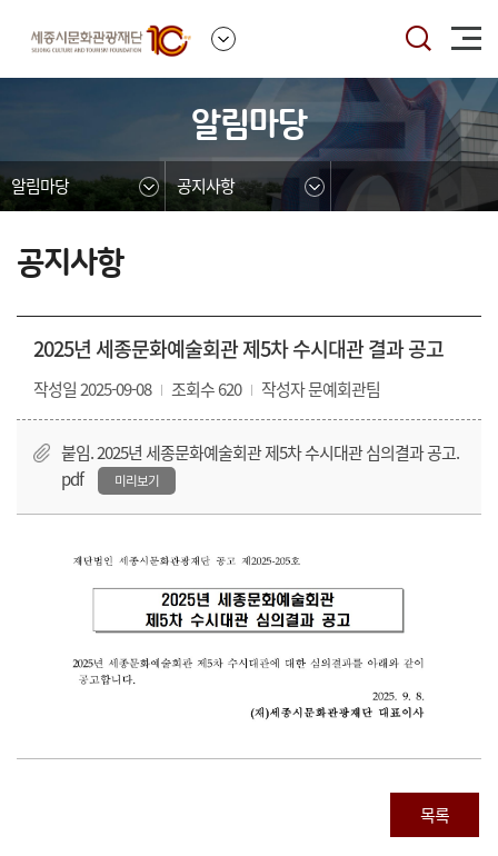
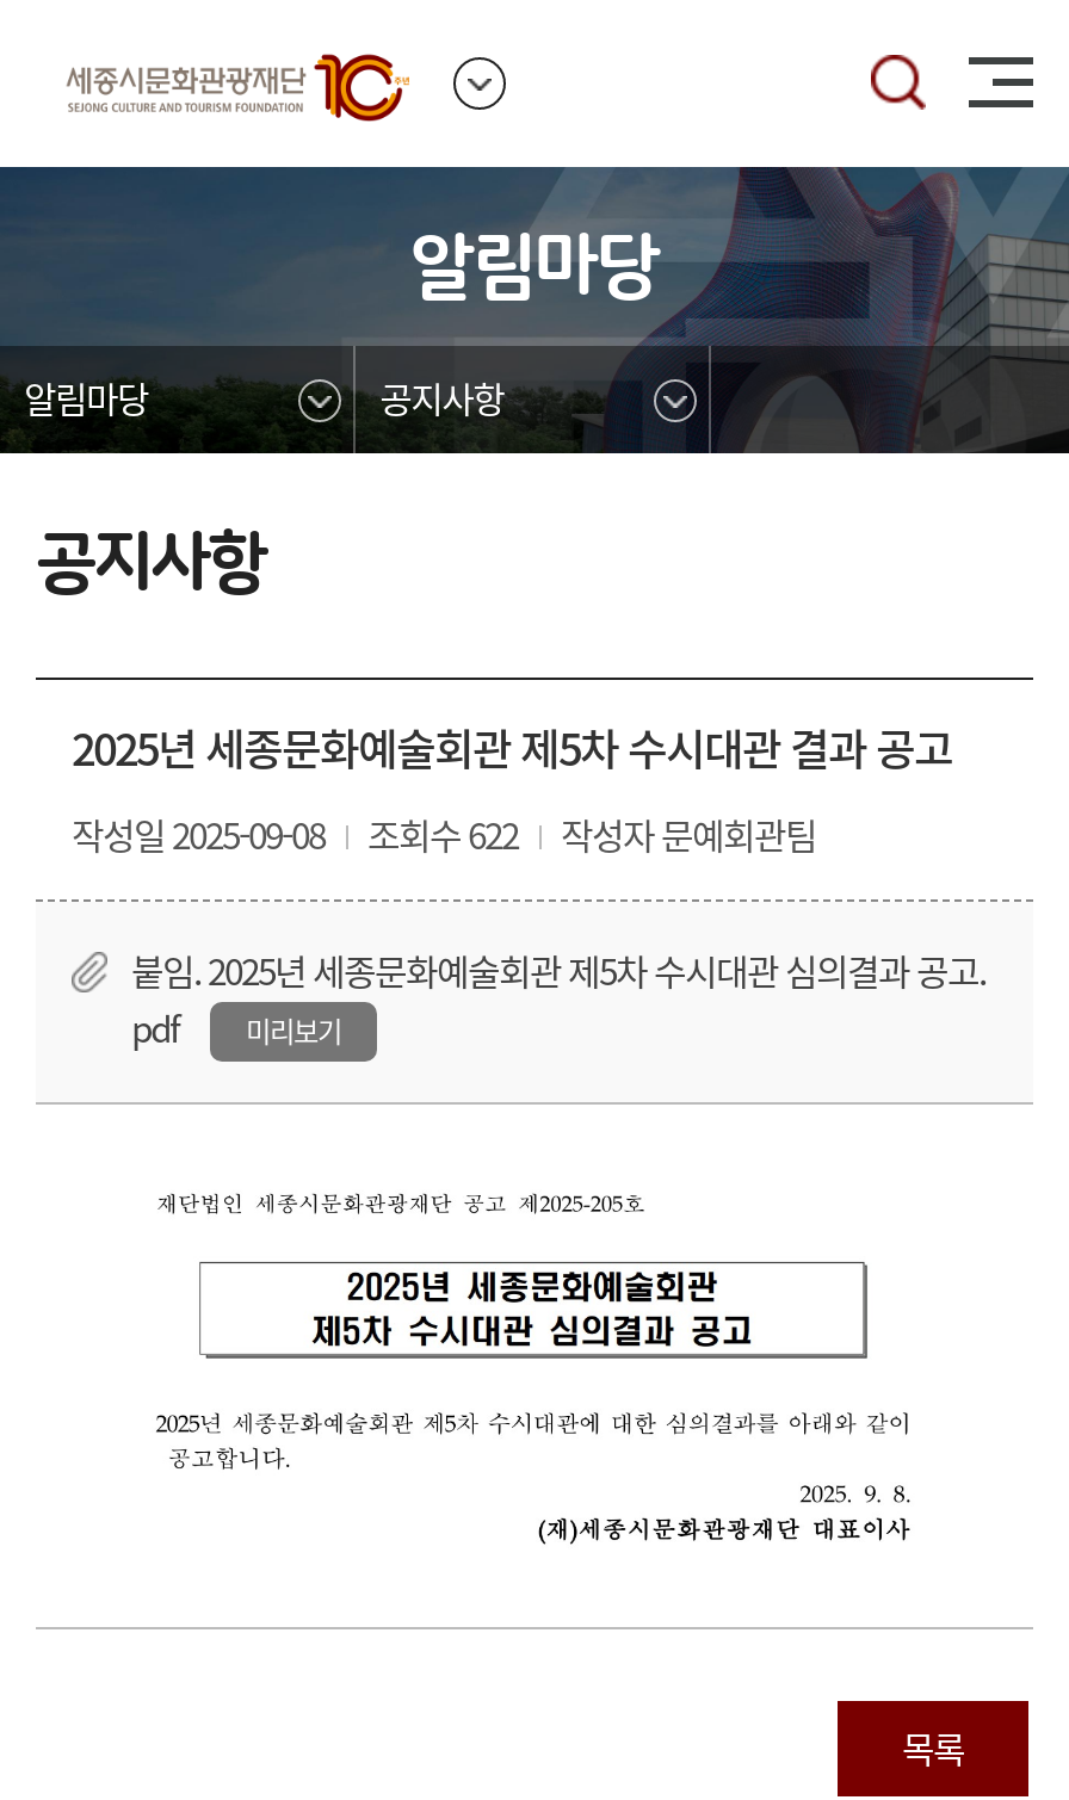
[33,377,380,401] 작성일 2025-09-08 조회수 620 작성자 문예회관팀 -> [72,809,816,861] 작성일 2025-09-08 조회수 622 작성자 문예회관팀

